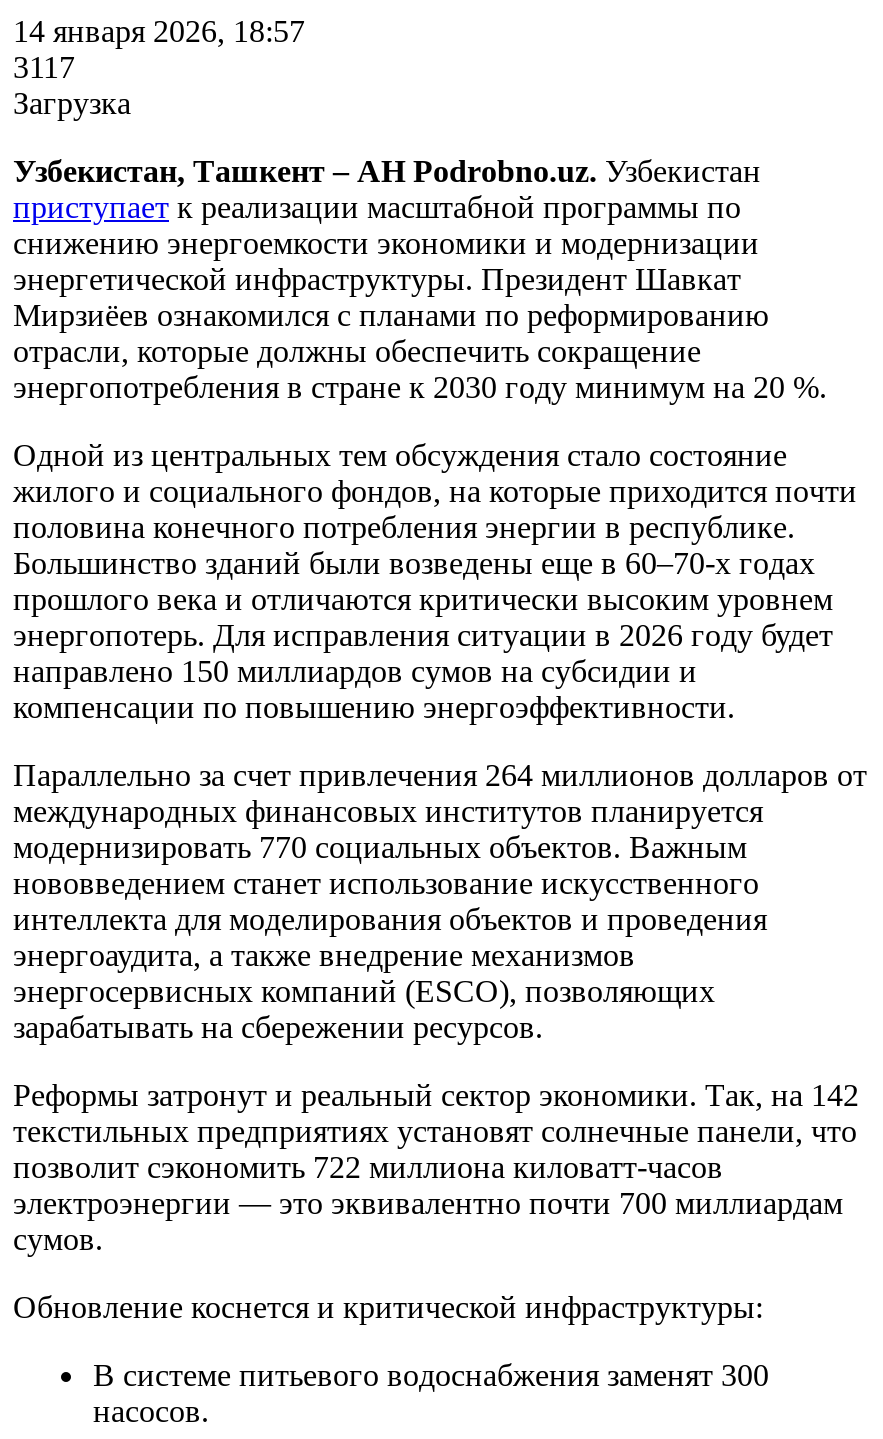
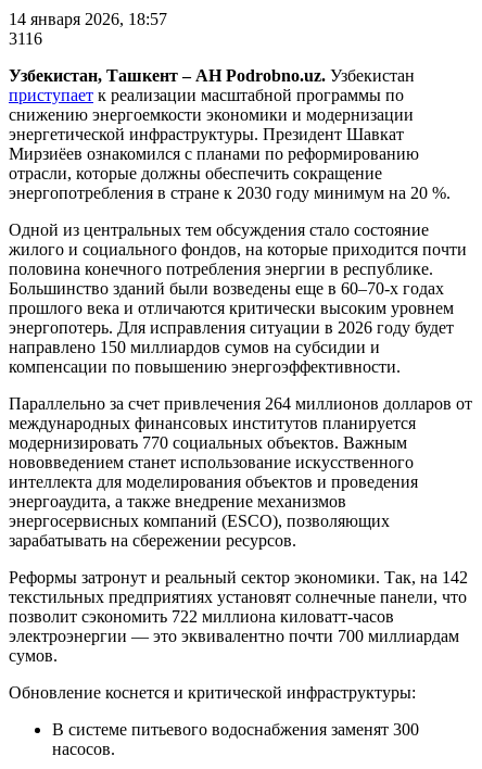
[13,50,131,120] 3117 | Загрузка -> [9,29,42,48] 3116

